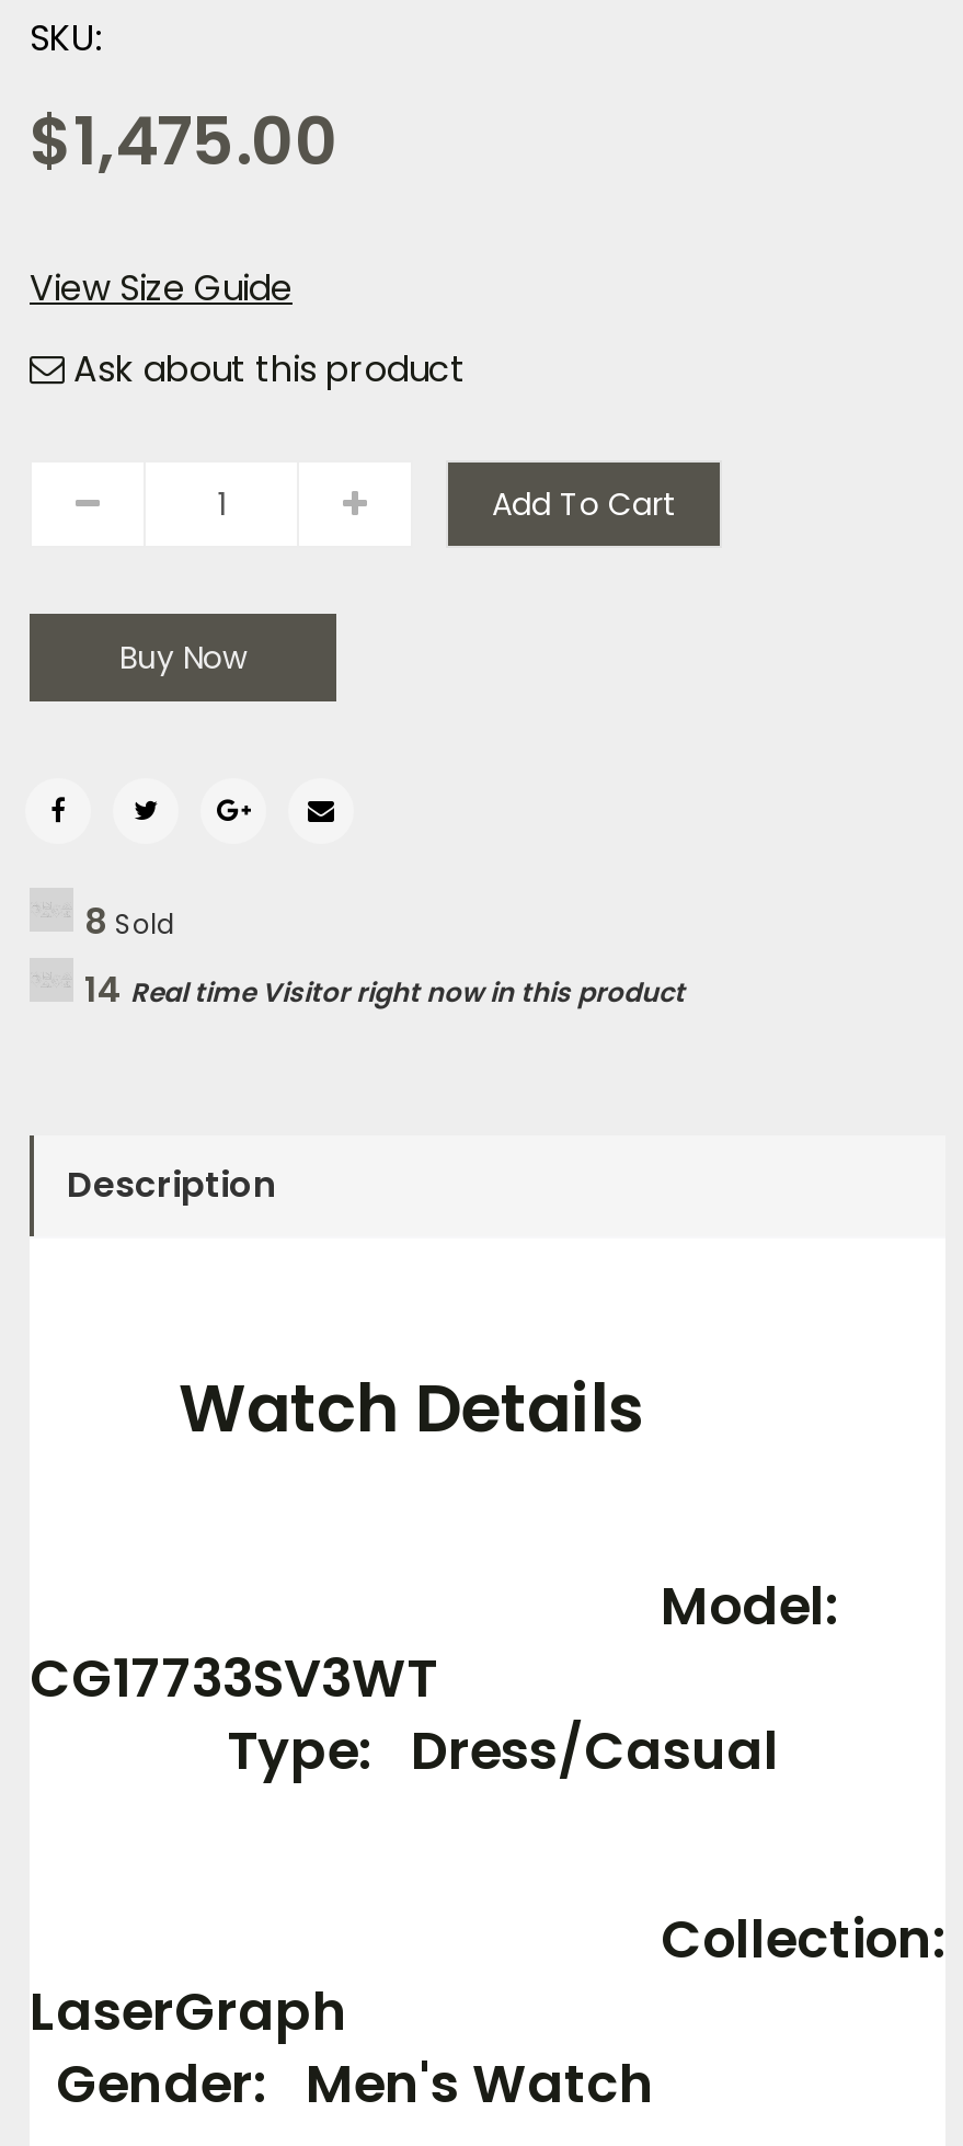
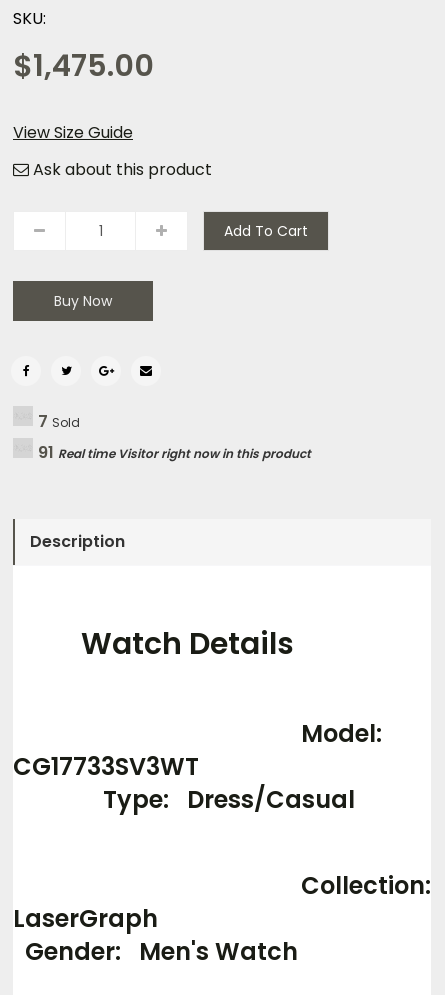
[84,896,176,946] 8 Sold -> [38,410,80,433] 7 Sold
[84,964,685,1014] 14 Real time Visitor right now in this product -> [38,441,311,464] 91 Real time Visitor right now in this product

